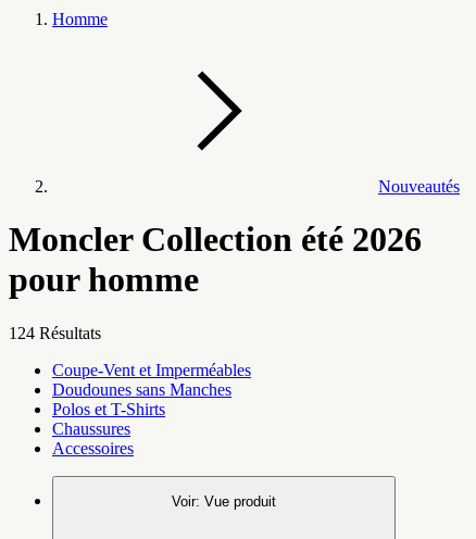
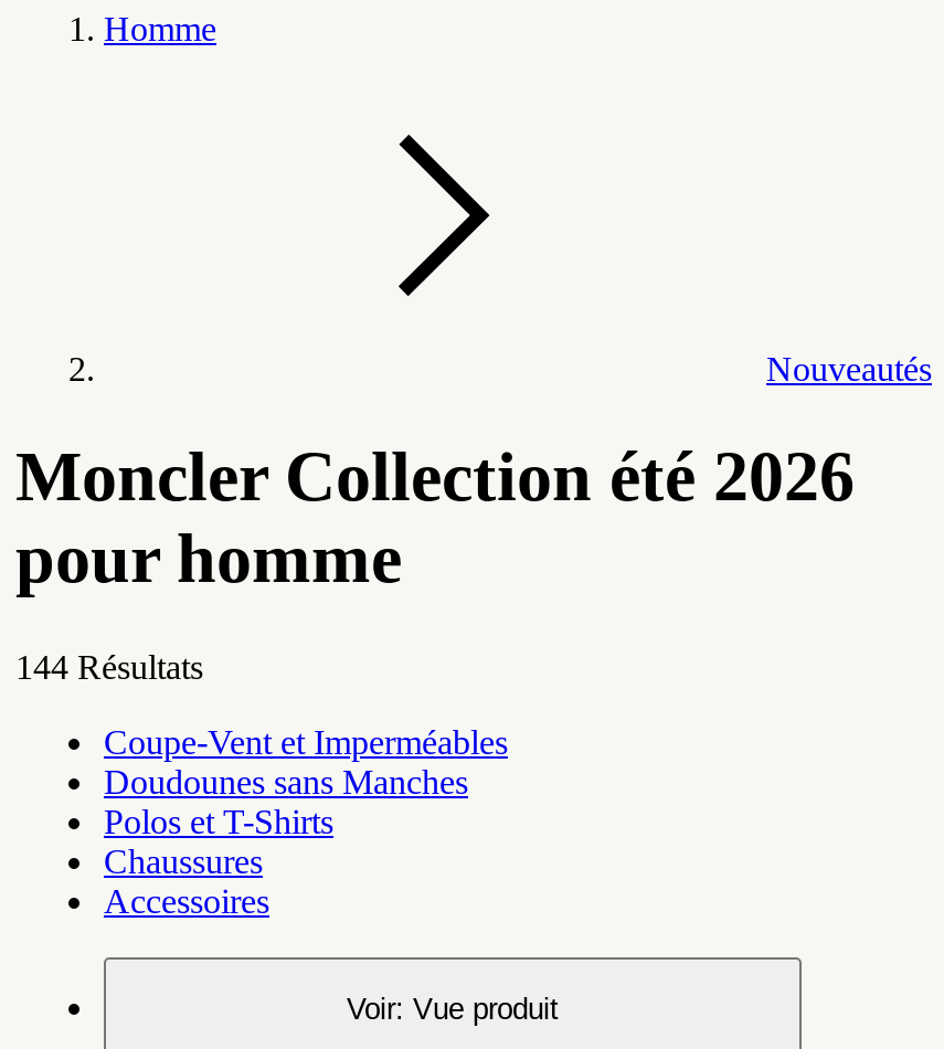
[9,324,101,342] 124 Résultats -> [15,648,203,685] 144 Résultats

